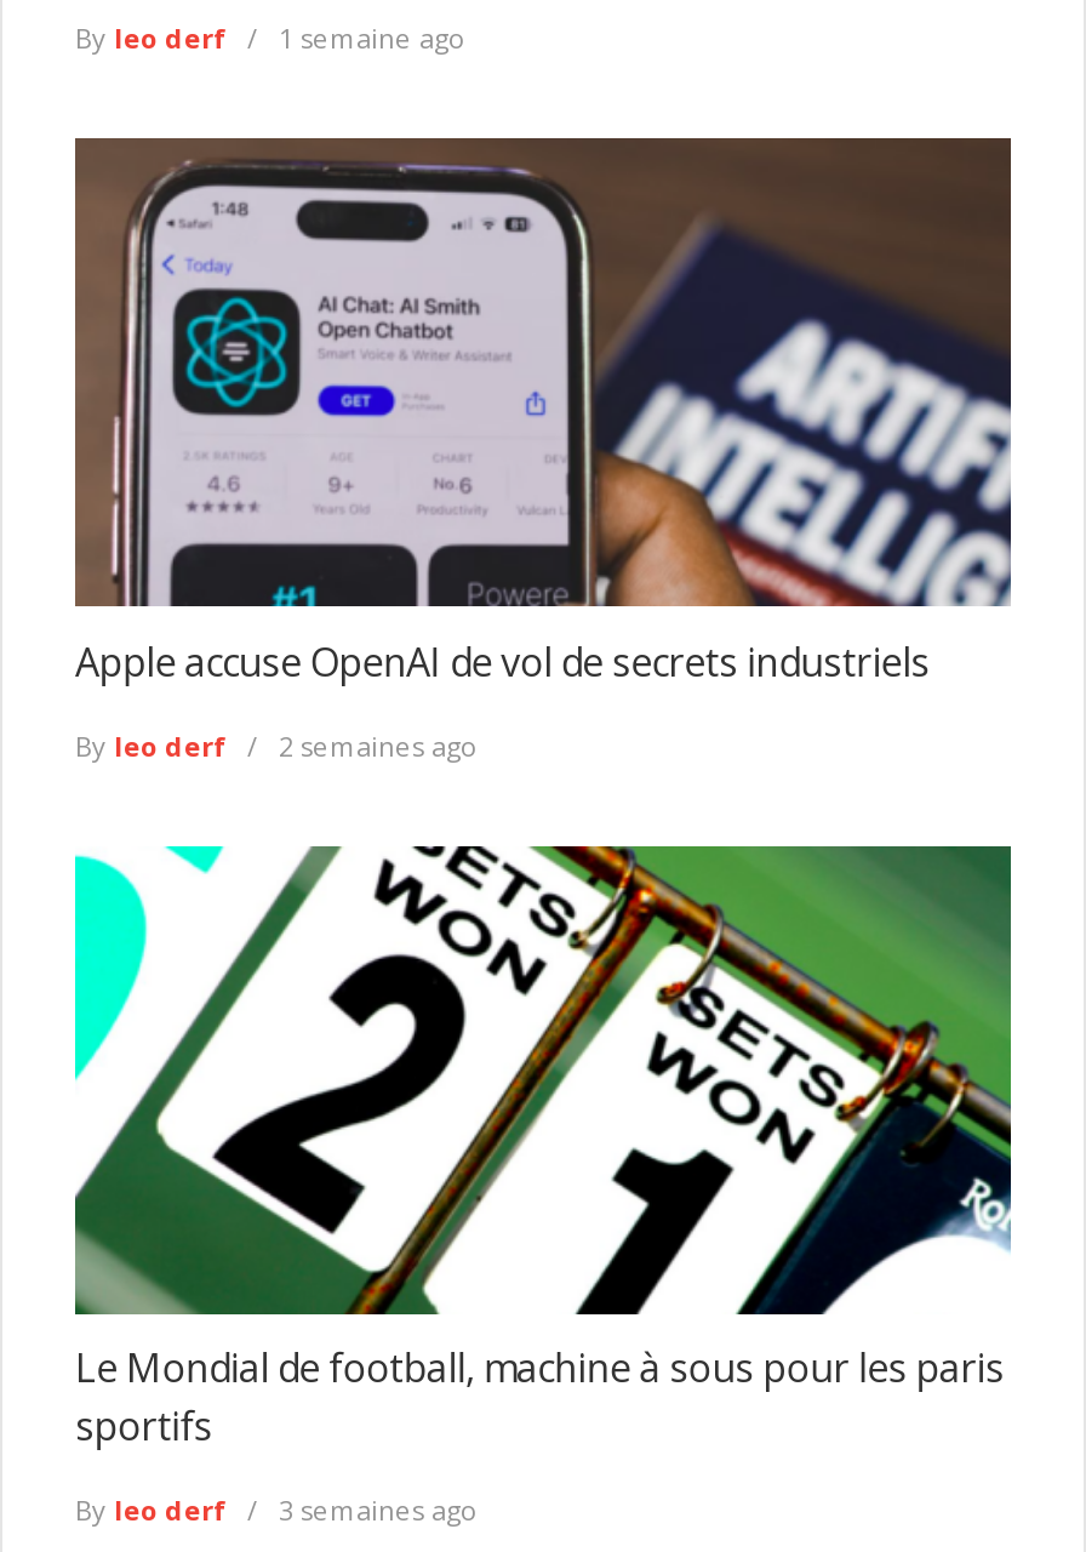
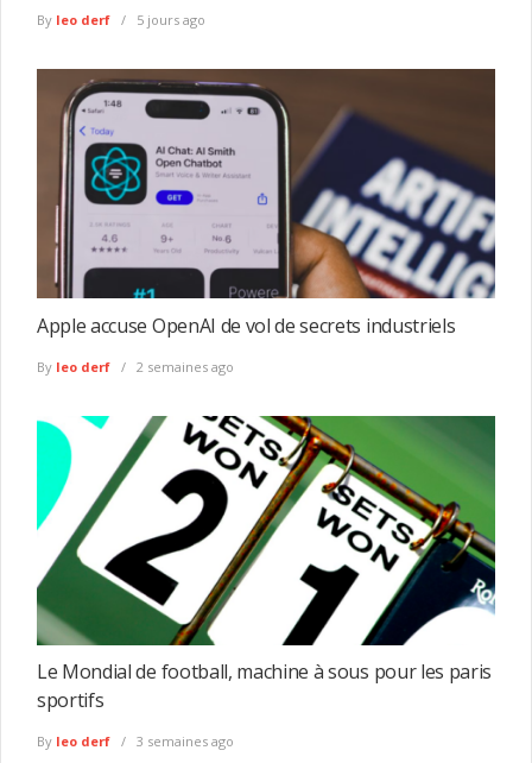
[75,20,465,56] By leo derf 1 semaine ago -> [37,11,205,29] By leo derf 5 jours ago

